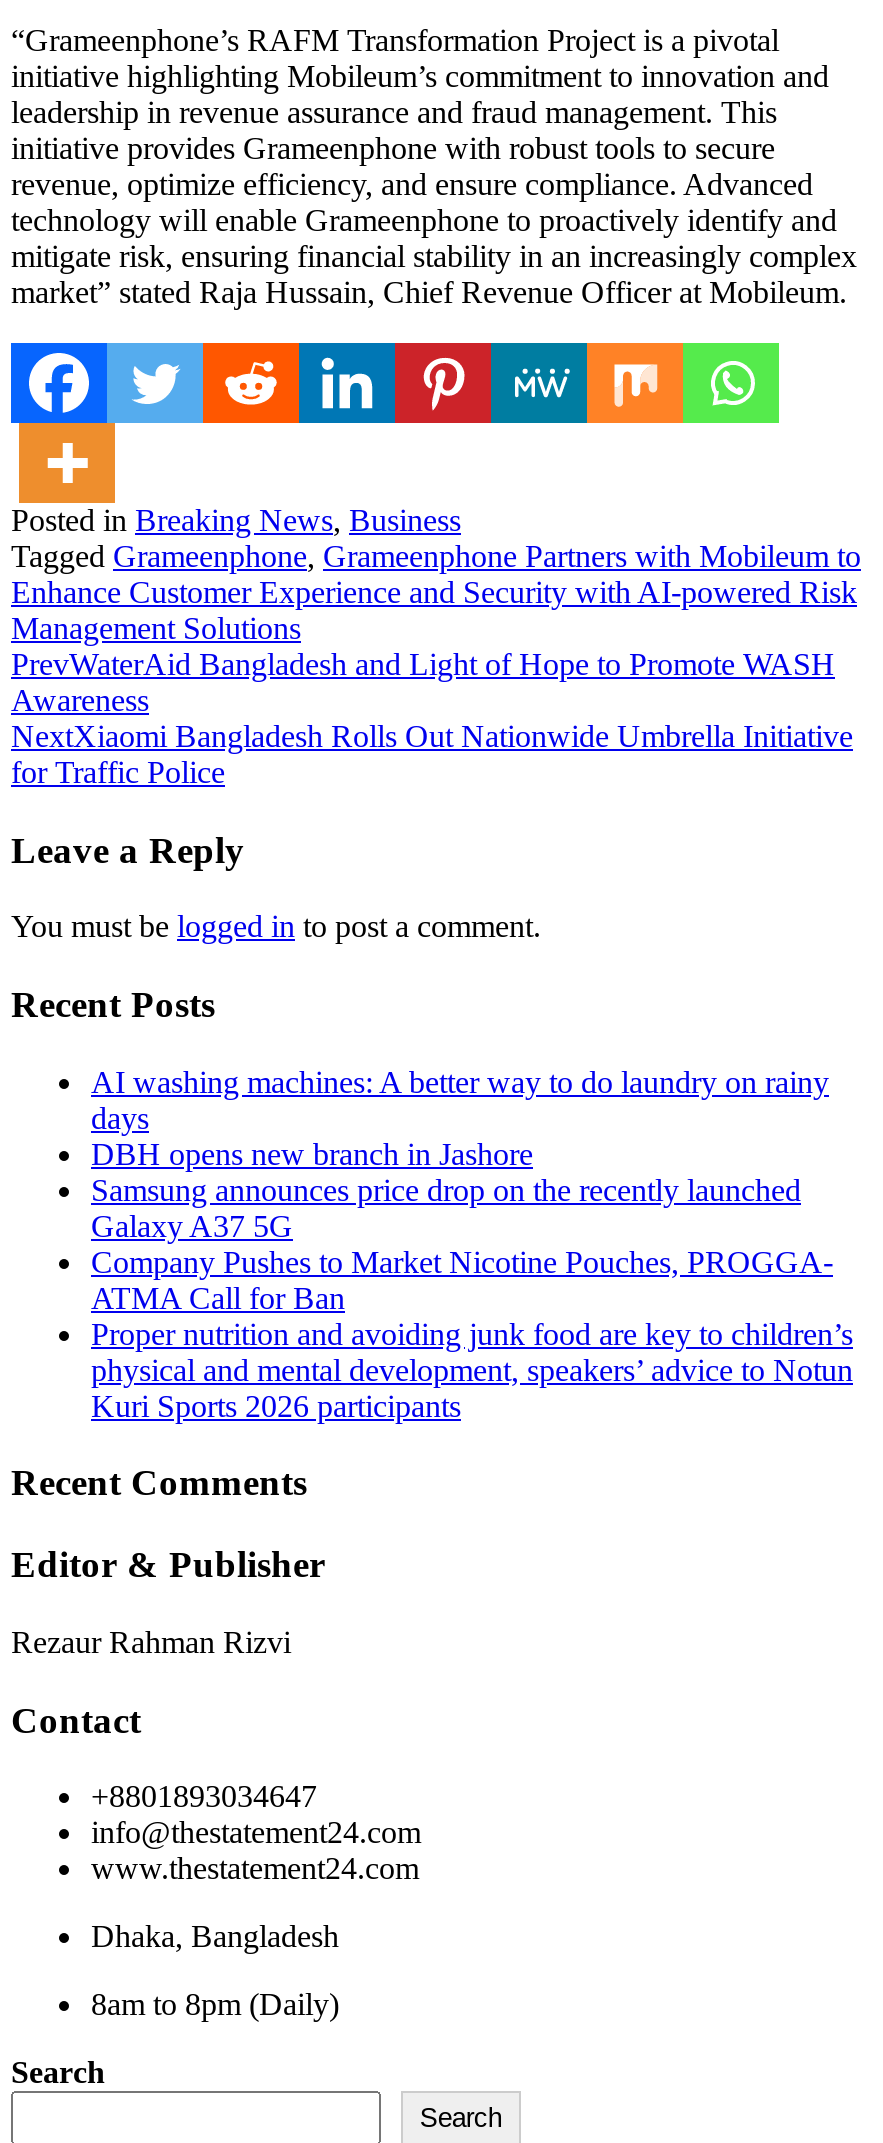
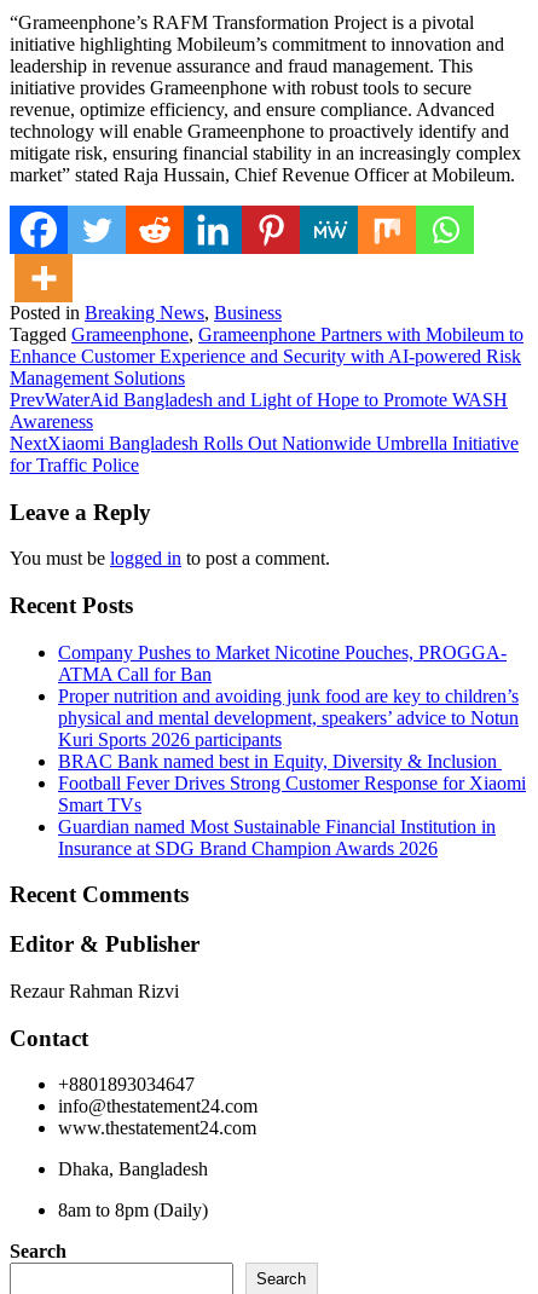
[91,1065,829,1243] AI washing machines: A better way to do laundry on rainy | days | DBH opens new branch in Jashore | Samsung announces price drop on the recently launched | Galaxy A37 5G -> none
moved [91,1245,853,1423] -> [58,642,519,750]: Company Pushes to Market Nicotine Pouches, PROGGA- | ATMA Call for Ban | Proper nutrition and avoiding junk food are key to children’s | physical and mental development, speakers’ advice to Notun | Kuri Sports 2026 participants
none -> [58,751,526,858] BRAC Bank named best in Equity, Diversity & Inclusion | Football Fever Drives Strong Customer Response for Xiaomi | Smart TVs | Guardian named Most Sustainable Financial Institution in | Insurance at SDG Brand Champion Awards 2026

